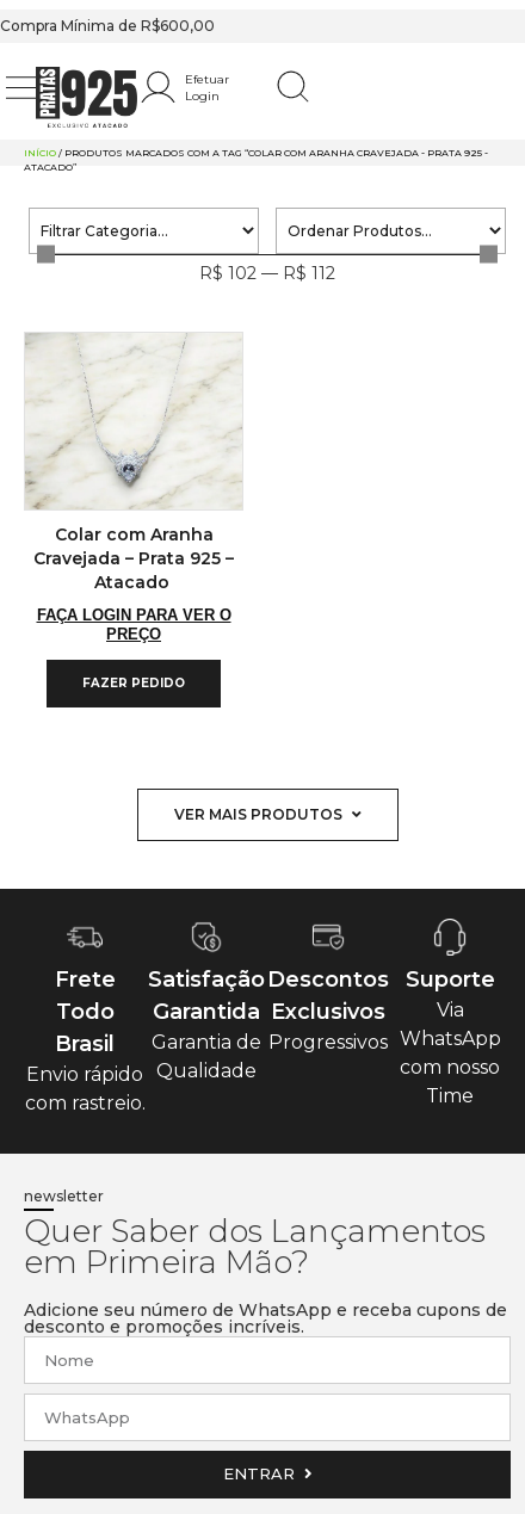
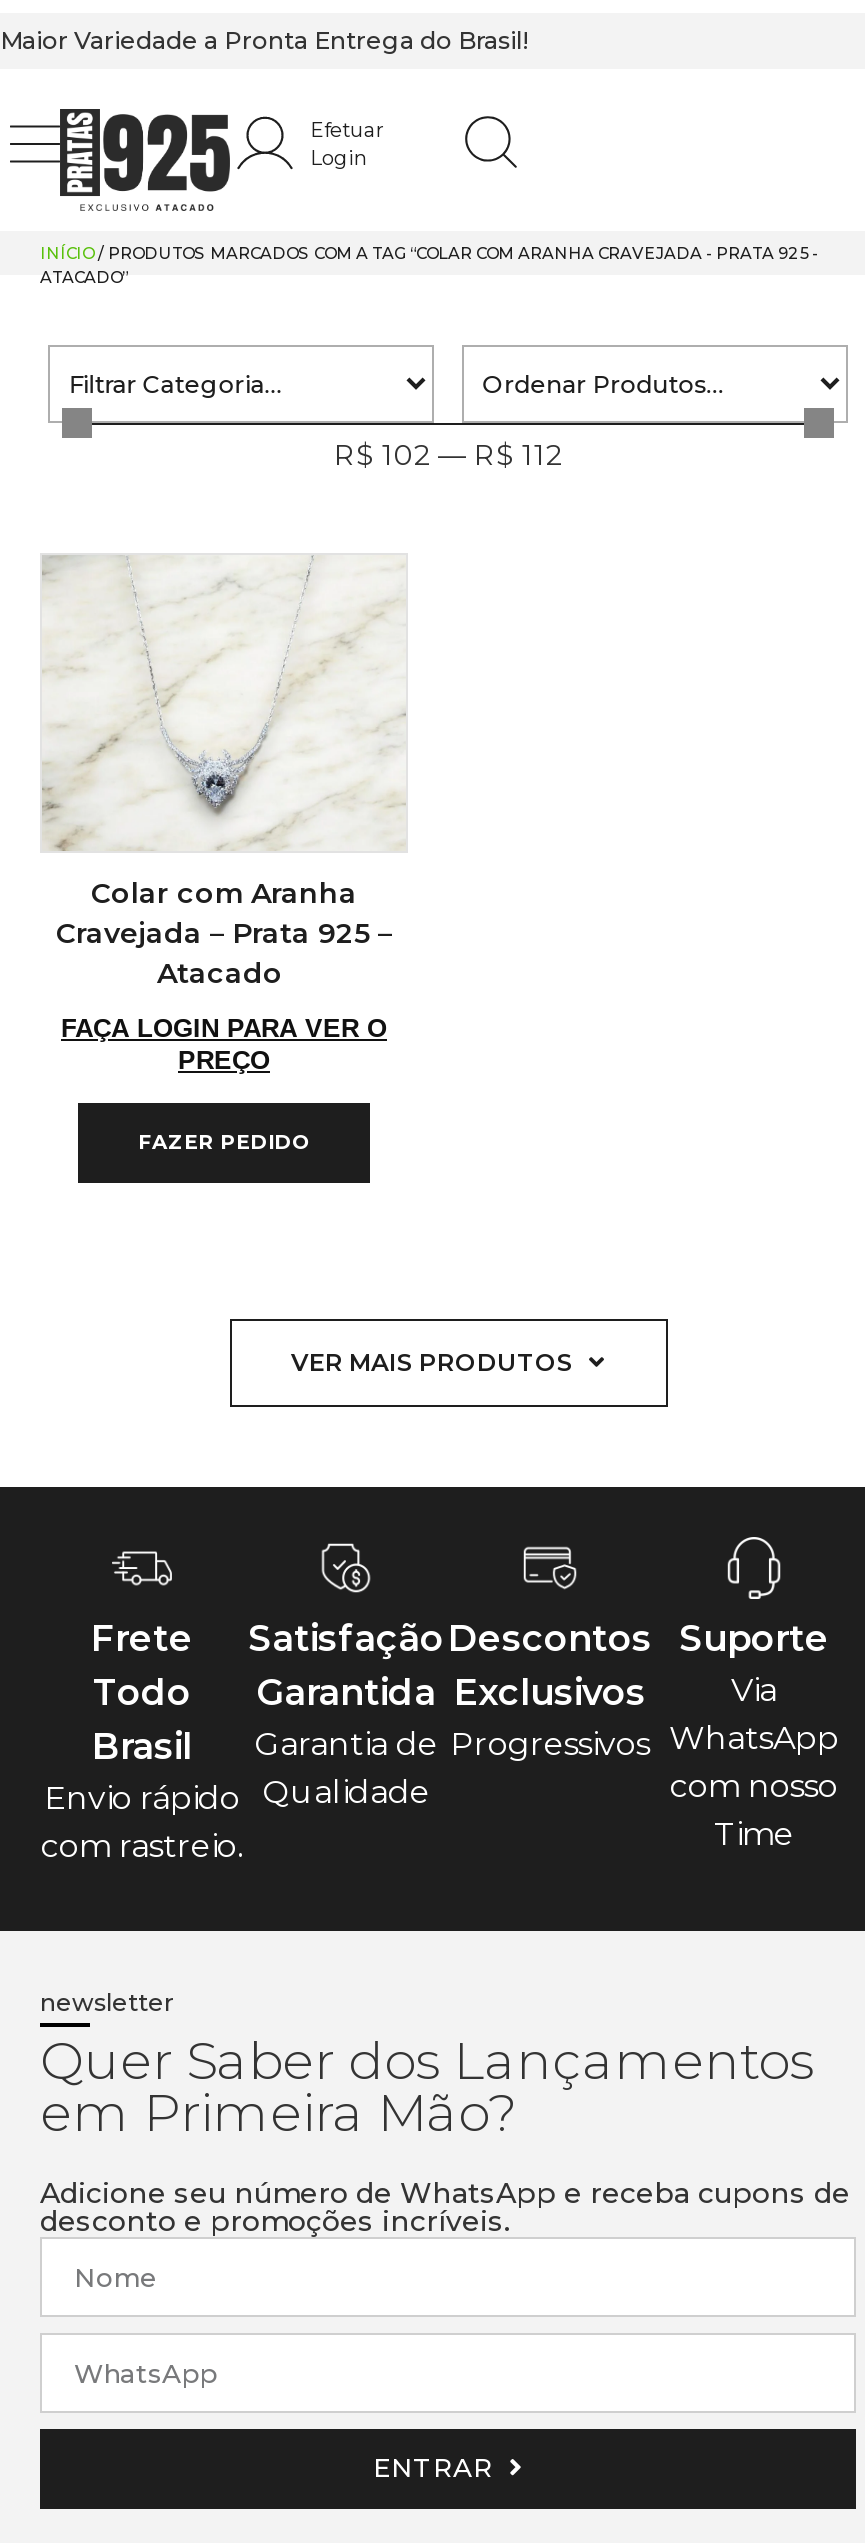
[0,17,215,35] Compra Mínima de R$600,00 -> [0,25,528,55] Maior Variedade a Pronta Entrega do Brasil!

